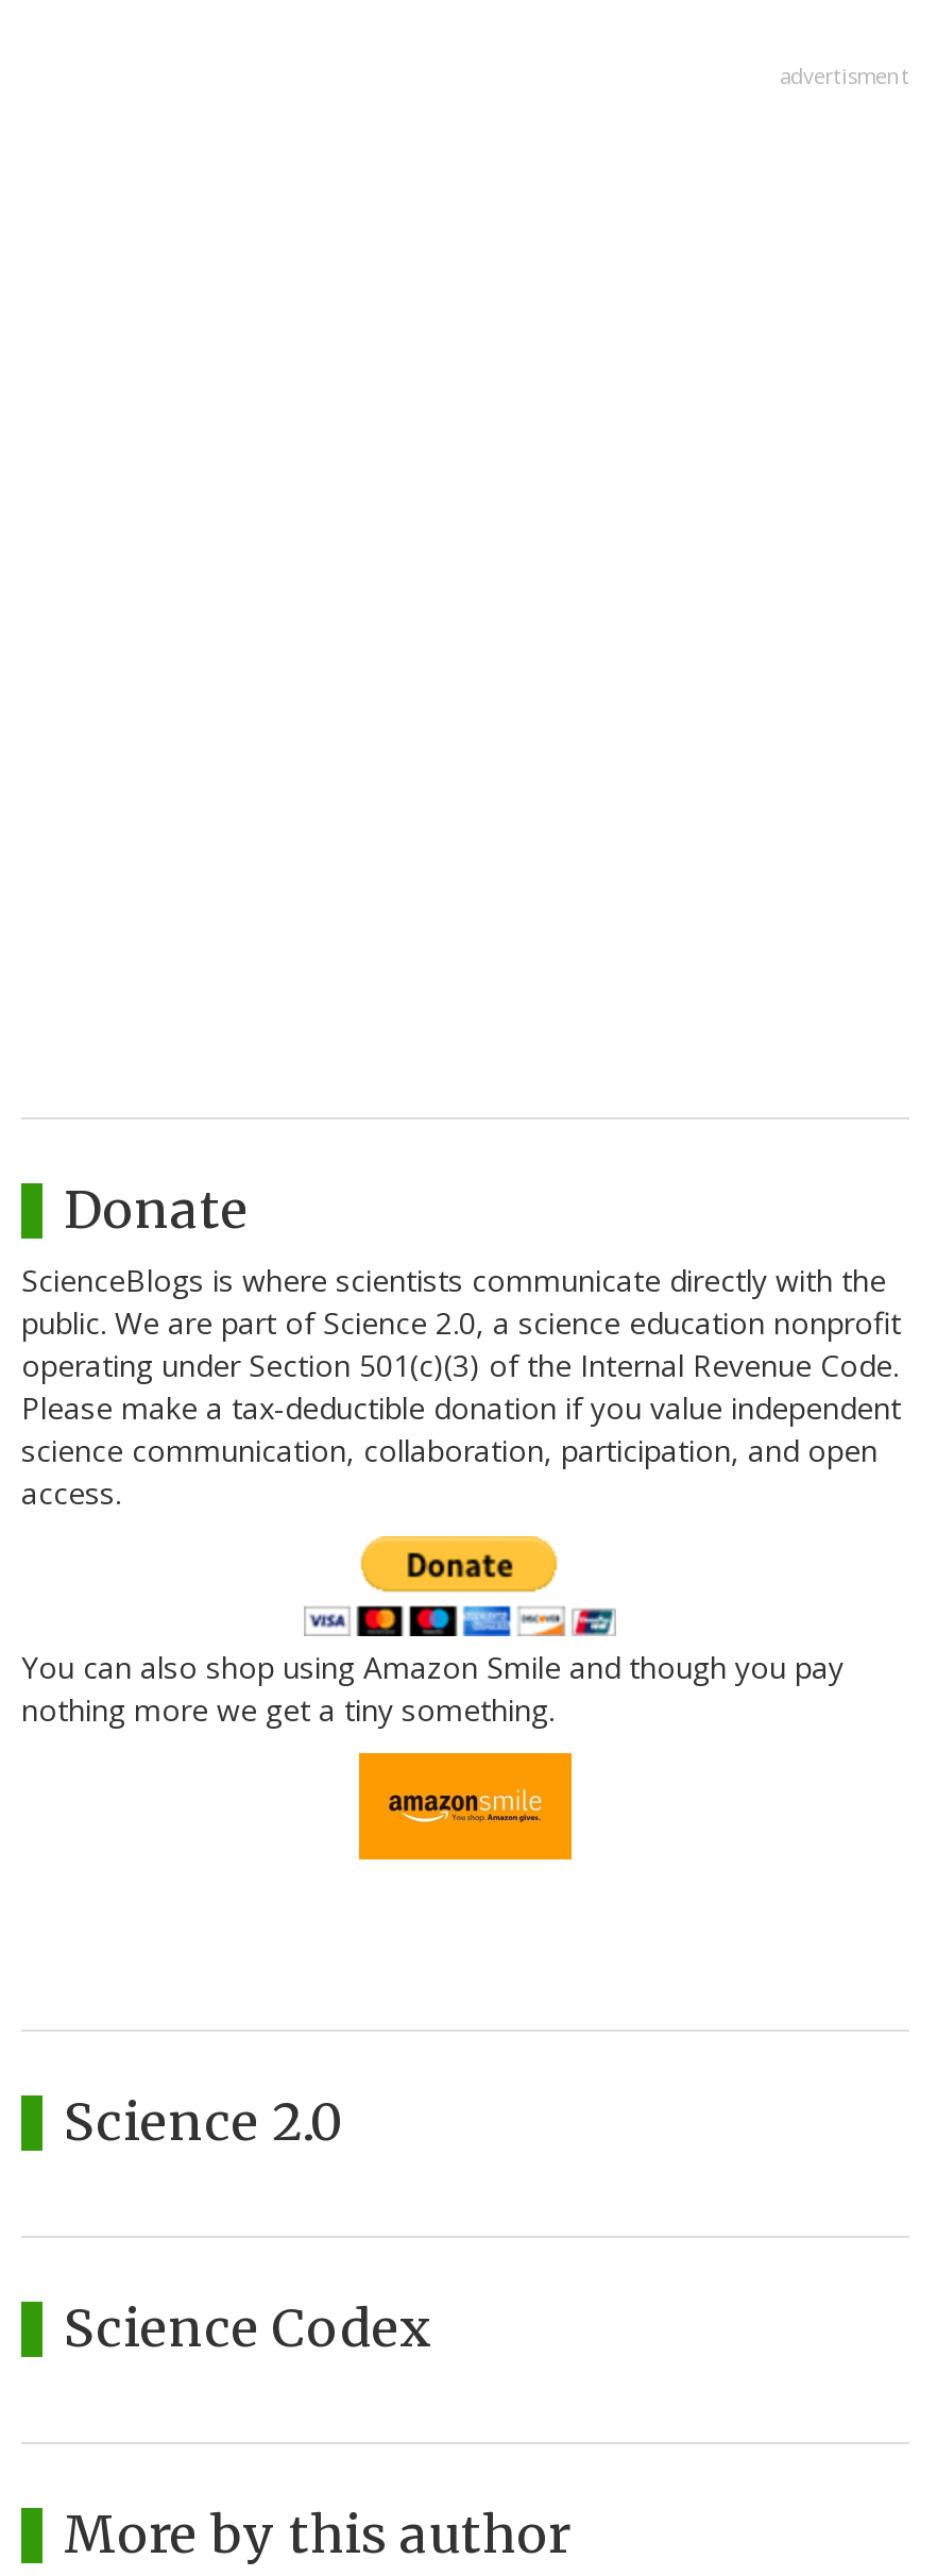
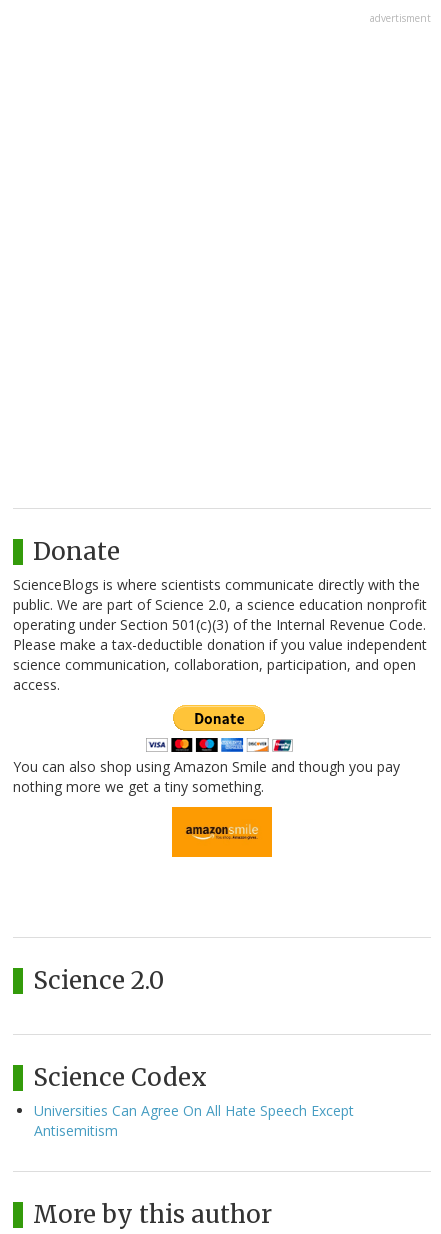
none -> [34,1101,354,1140] Universities Can Agree On All Hate Speech Except | Antisemitism

